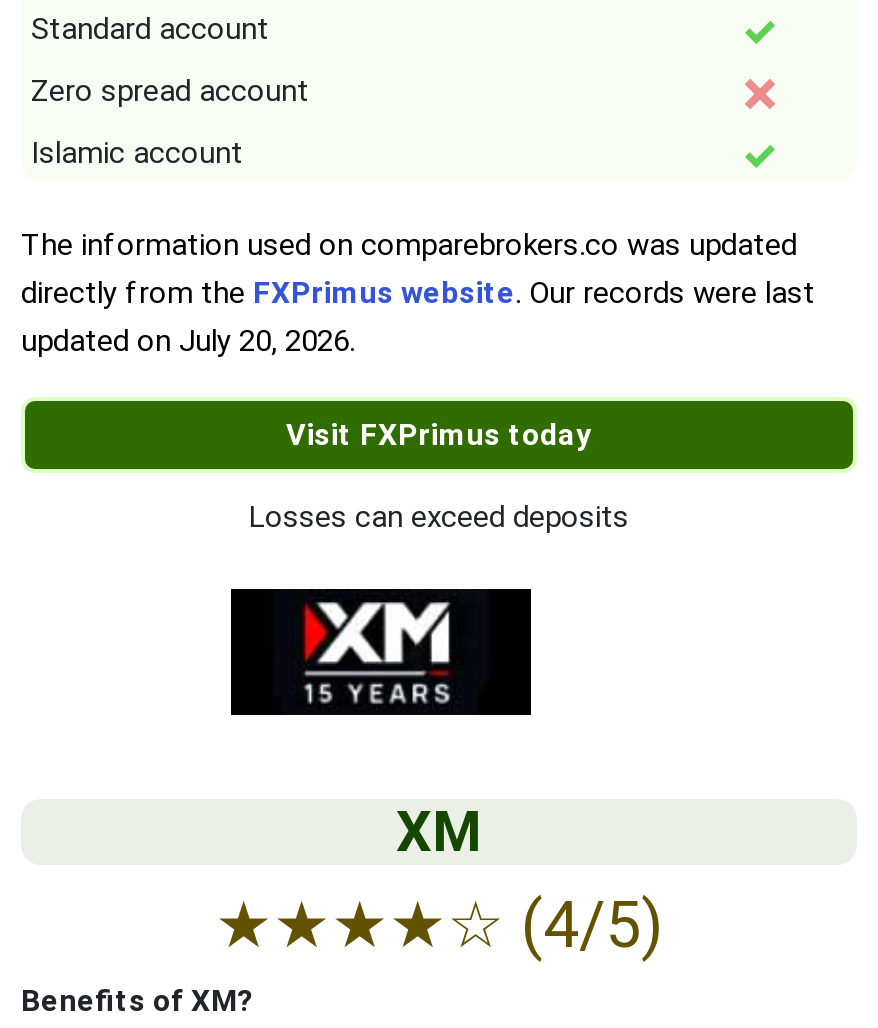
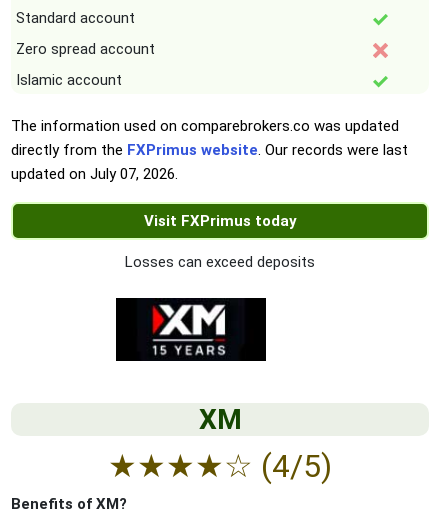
[21,323,355,359] updated on July 20, 2026. -> [11,165,178,183] updated on July 07, 2026.

